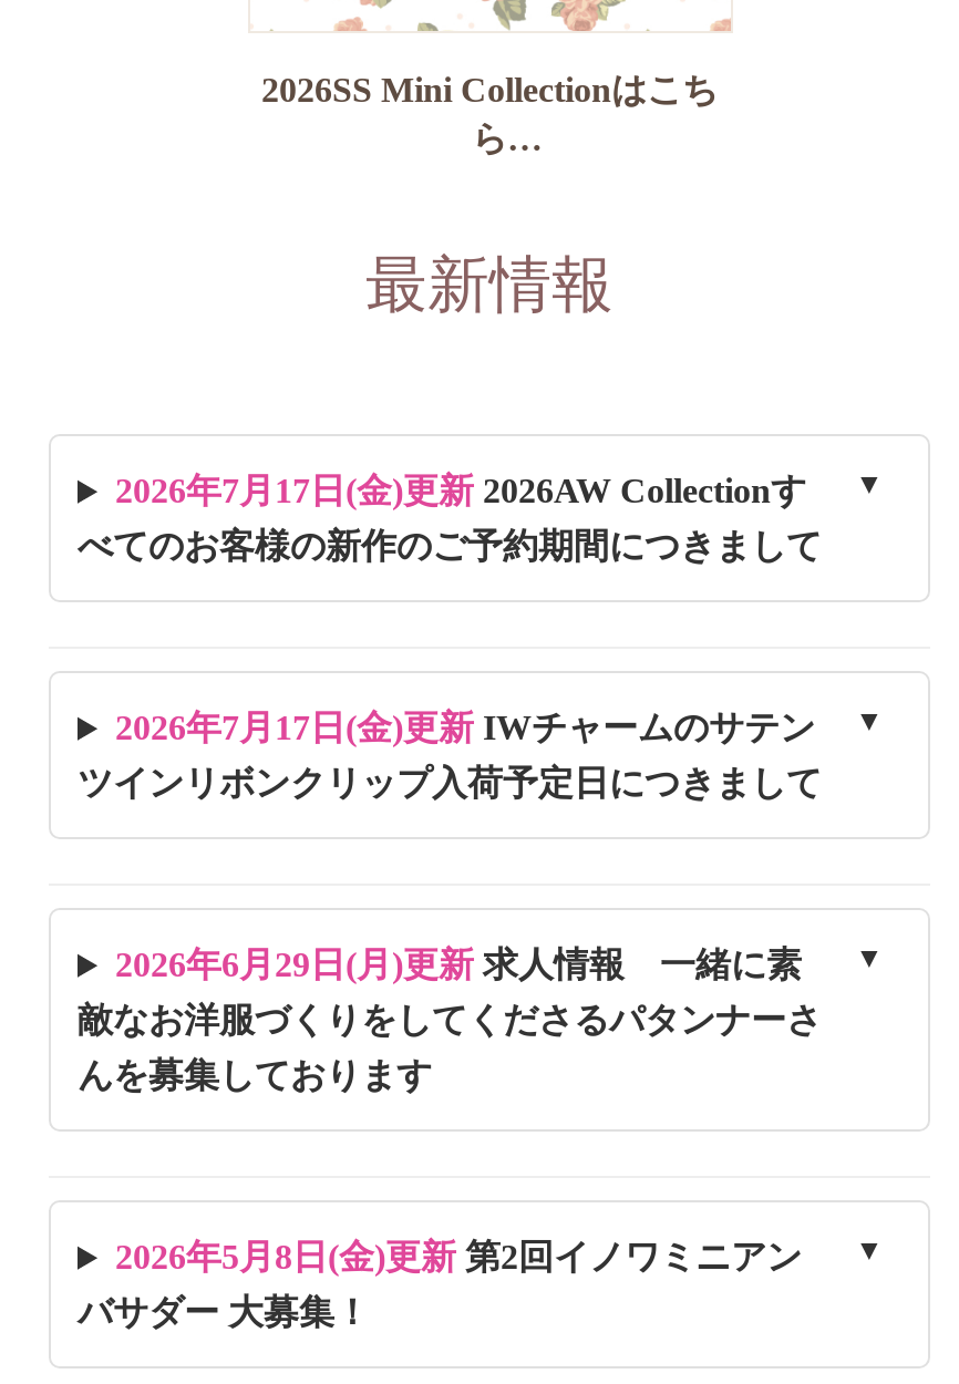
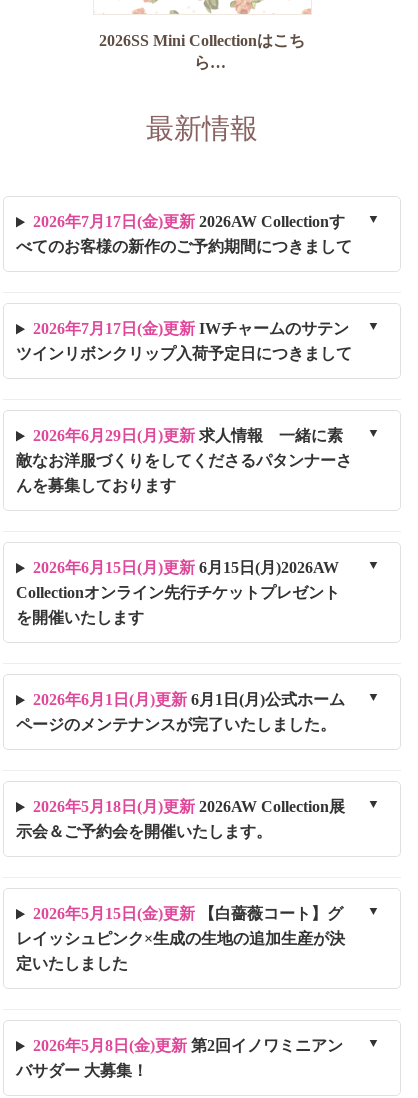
none -> [16,559,340,626] 2026年6月15日(月)更新6月15日(月)2026AW | Collectionオンライン先行チケットプレゼント | を開催いたします
none -> [16,691,345,733] 2026年6月1日(月)更新6月1日(月)公式ホーム | ページのメンテナンスが完了いたしました。
none -> [16,798,345,840] 2026年5月18日(月)更新2026AW Collection展 | 示会＆ご予約会を開催いたします。
none -> [16,905,345,972] 2026年5月15日(金)更新【白薔薇コート】グ | レイッシュピンク×生成の生地の追加生産が決 | 定いたしました

